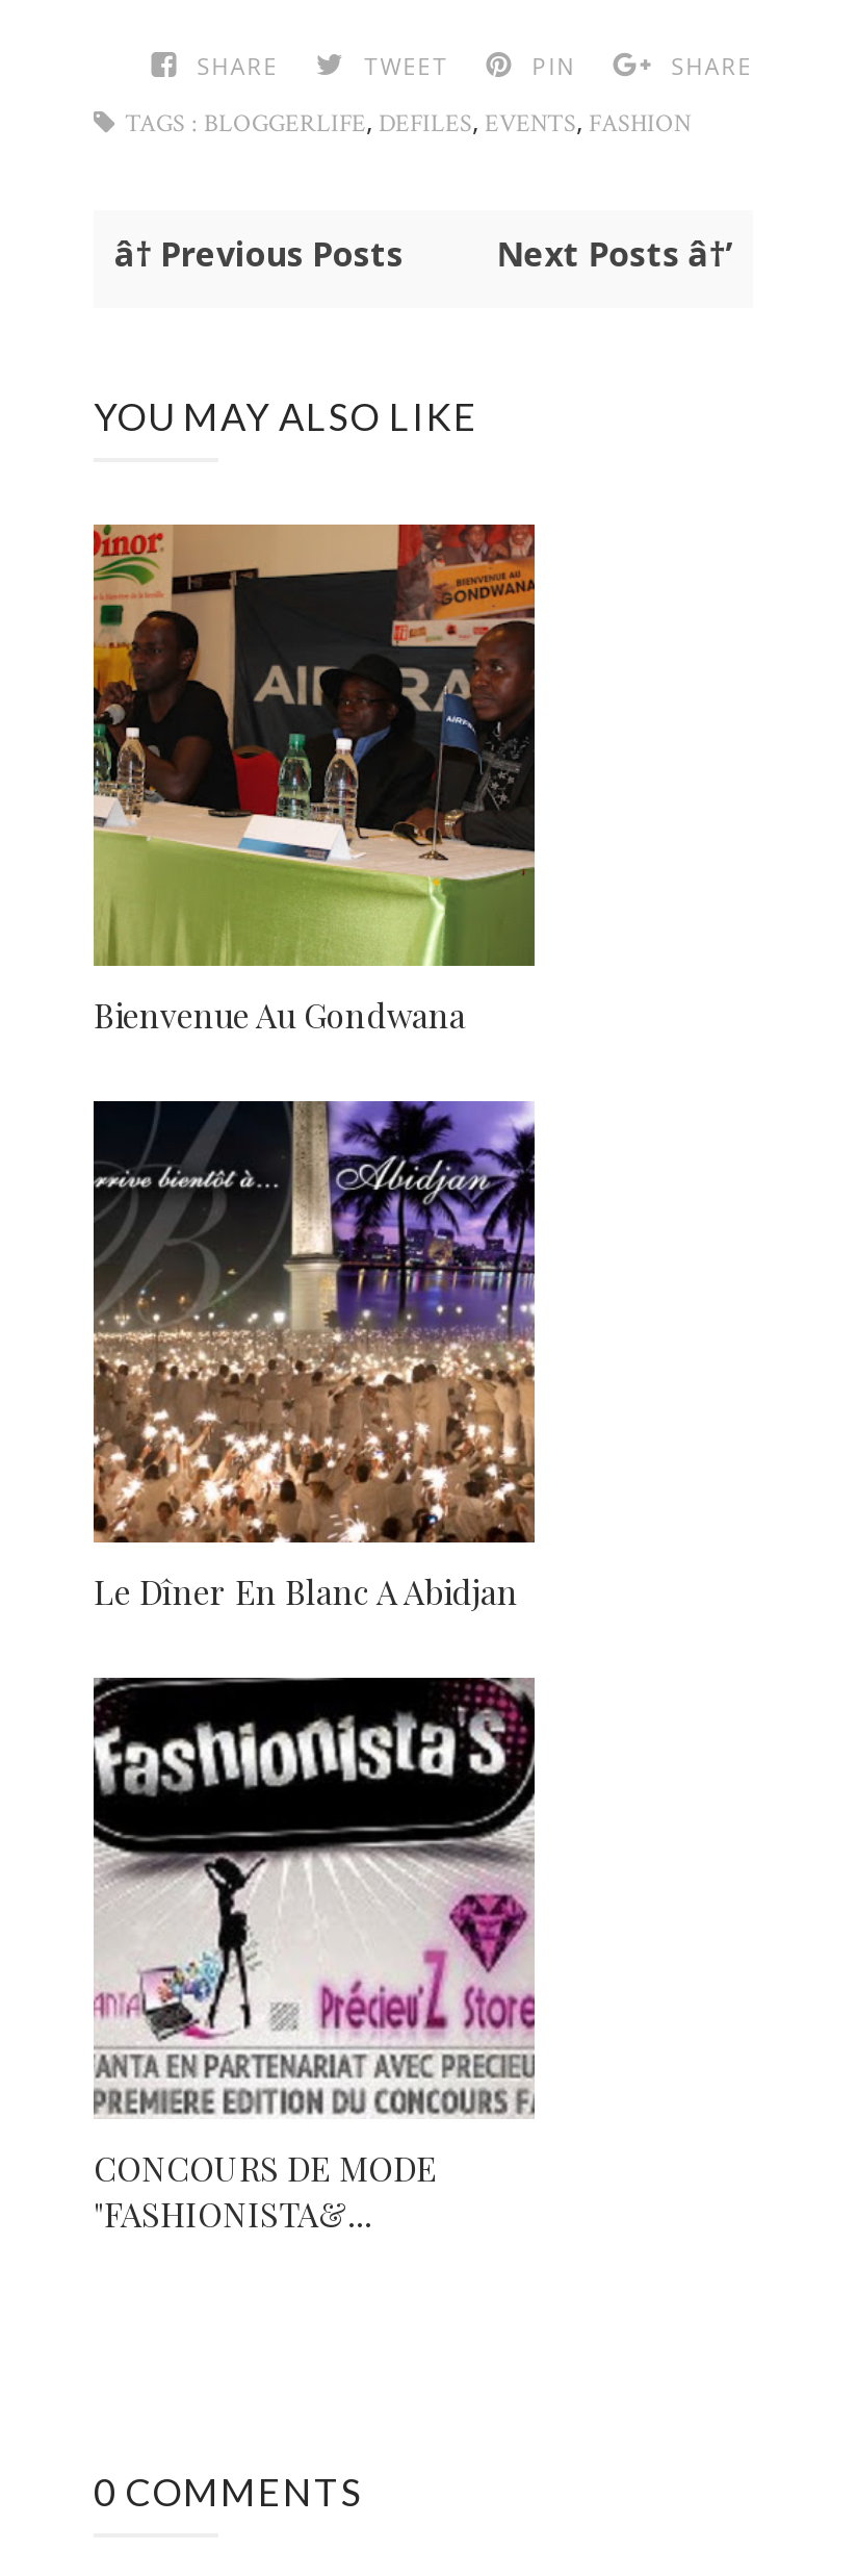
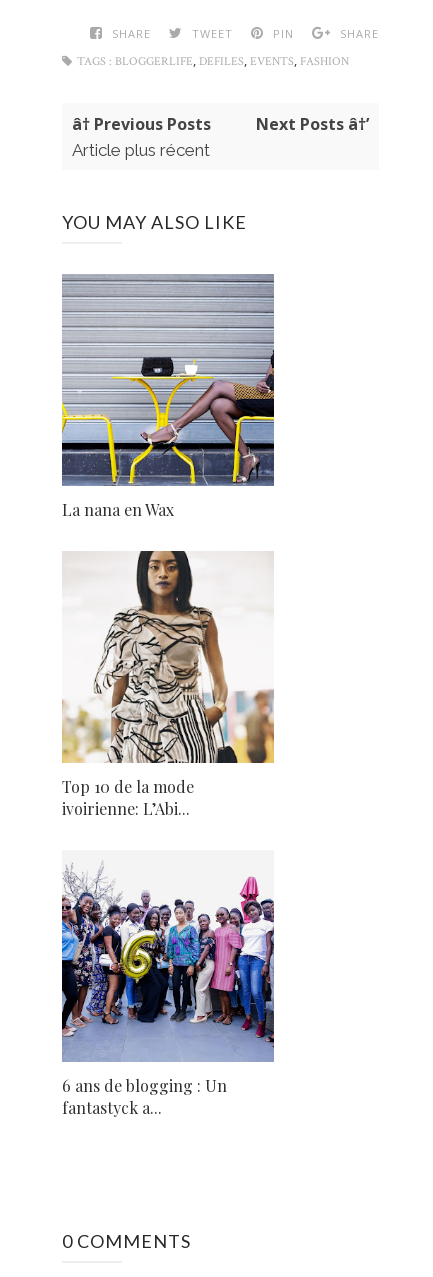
none -> [72,140,210,160] Article plus récent
[92,522,537,1036] [image] | Bienvenue Au Gondwana -> [61,274,275,520] [image] | La nana en Wax
[92,1099,537,1612] [image] | Le Dîner En Blanc A Abidjan -> [62,550,275,819] [image] | Top 10 de la mode | ivoirienne: L’Abi...
[92,1676,537,2235] [image] | CONCOURS DE MODE | "FASHIONISTA&... -> [61,850,274,1118] [image] | 6 ans de blogging : Un | fantastyck a...

